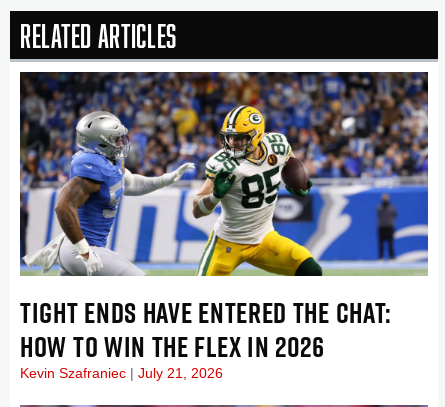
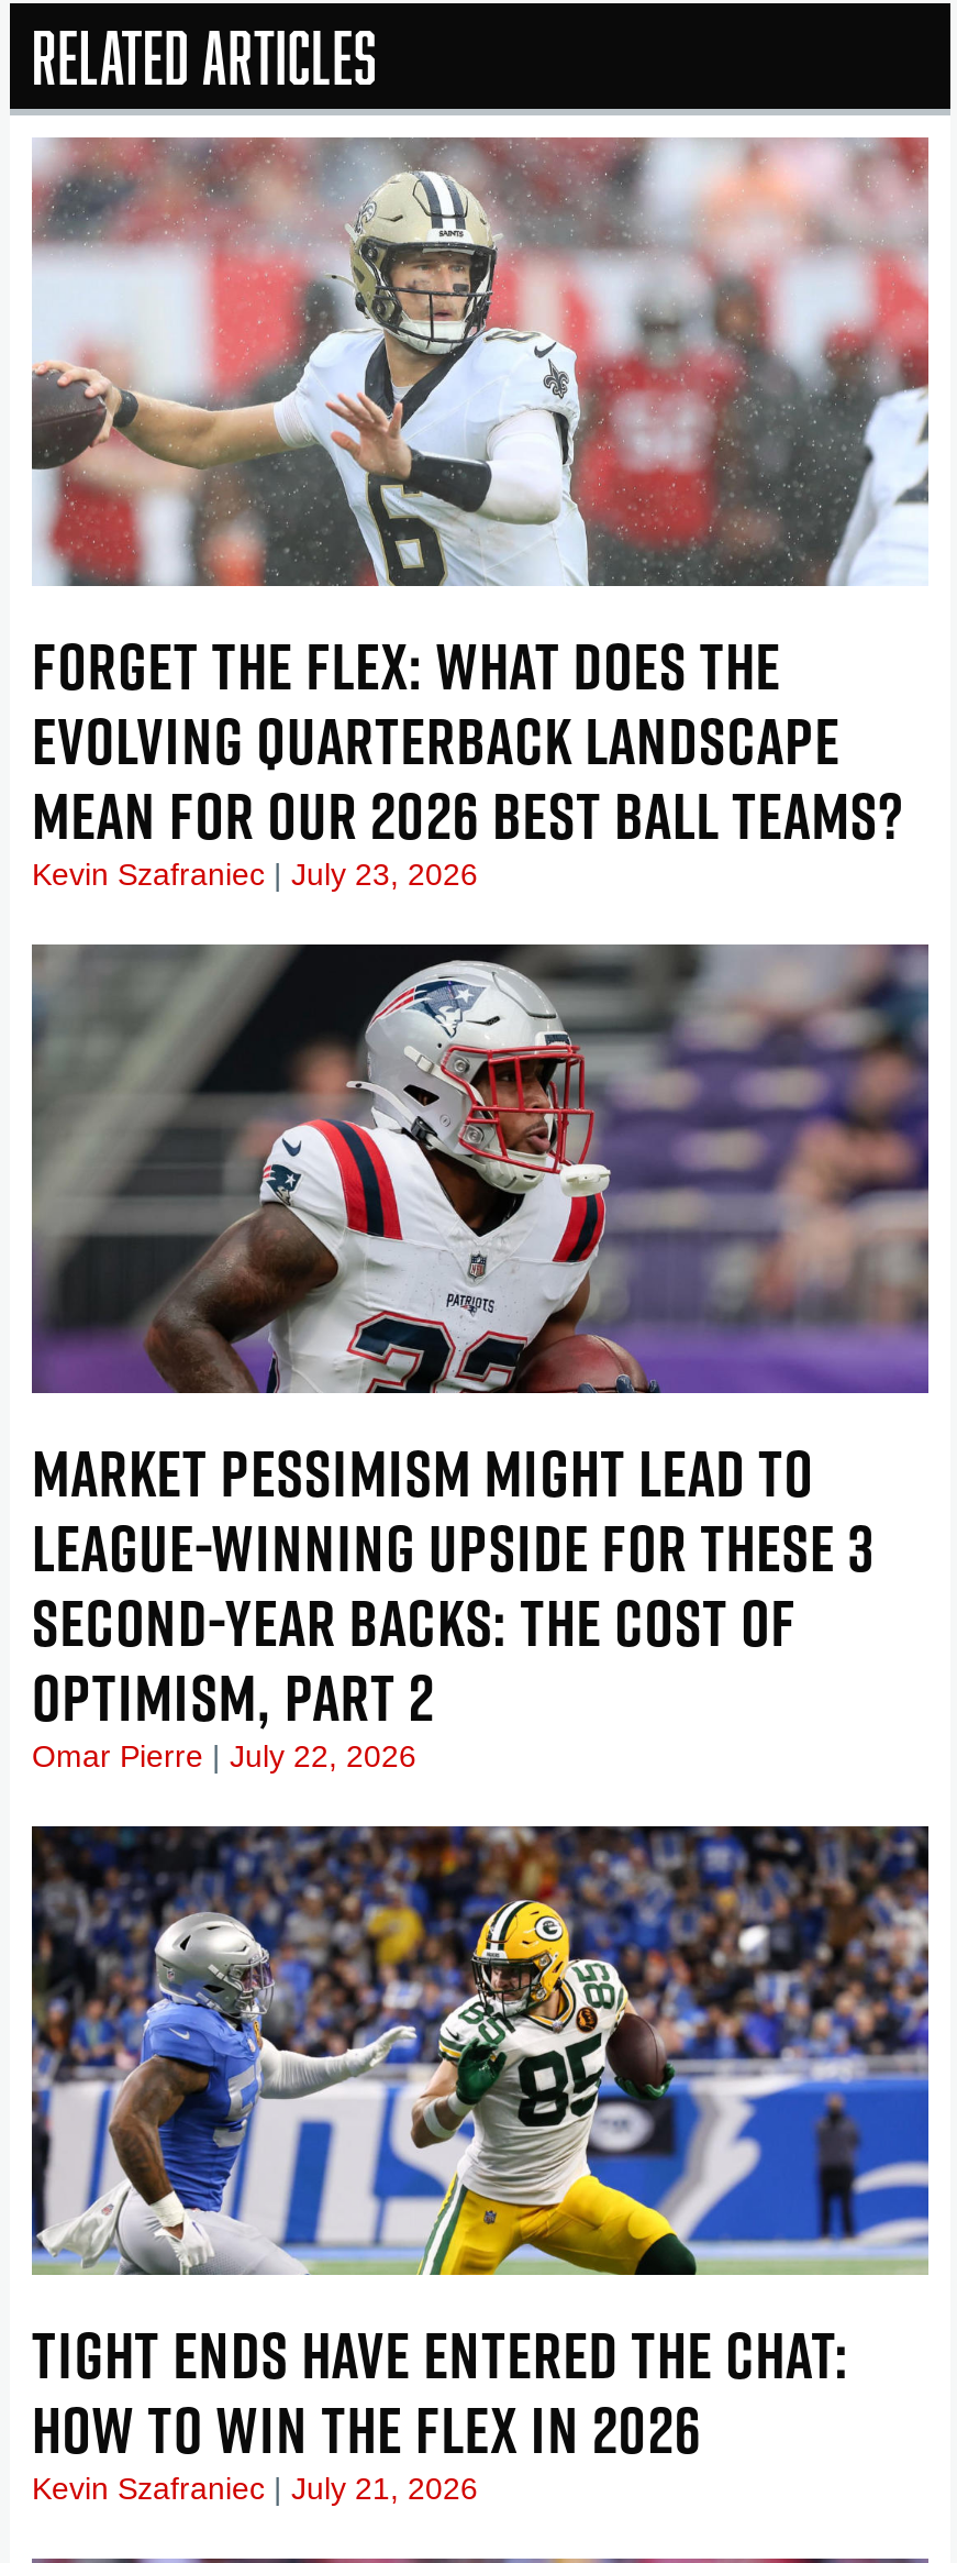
none -> [30,135,931,893] [image] | FORGET THE FLEX: WHAT DOES THE | EVOLVING QUARTERBACK LANDSCAPE | MEAN FOR OUR 2026 BEST BALL TEAMS? | Kevin Szafraniec July 23, 2026
none -> [32,942,928,1774] [image] | MARKET PESSIMISM MIGHT LEAD TO | LEAGUE-WINNING UPSIDE FOR THESE 3 | SECOND-YEAR BACKS: THE COST OF | OPTIMISM, PART 2 | Omar Pierre July 22, 2026

